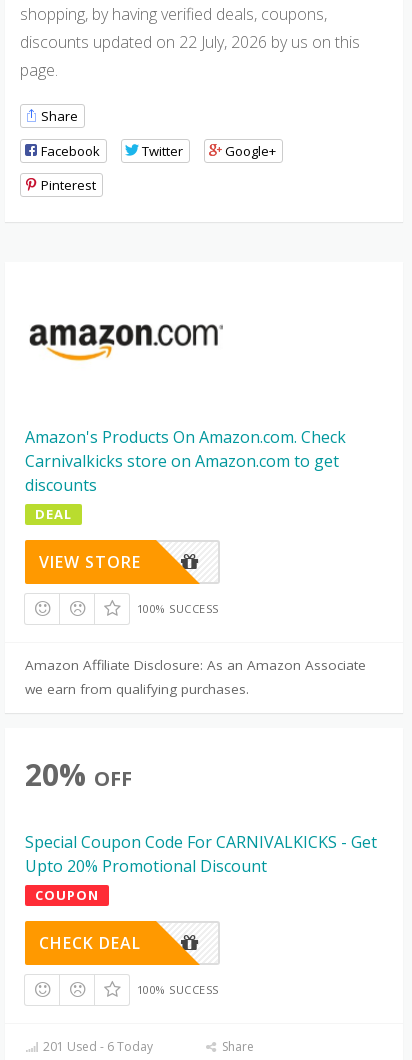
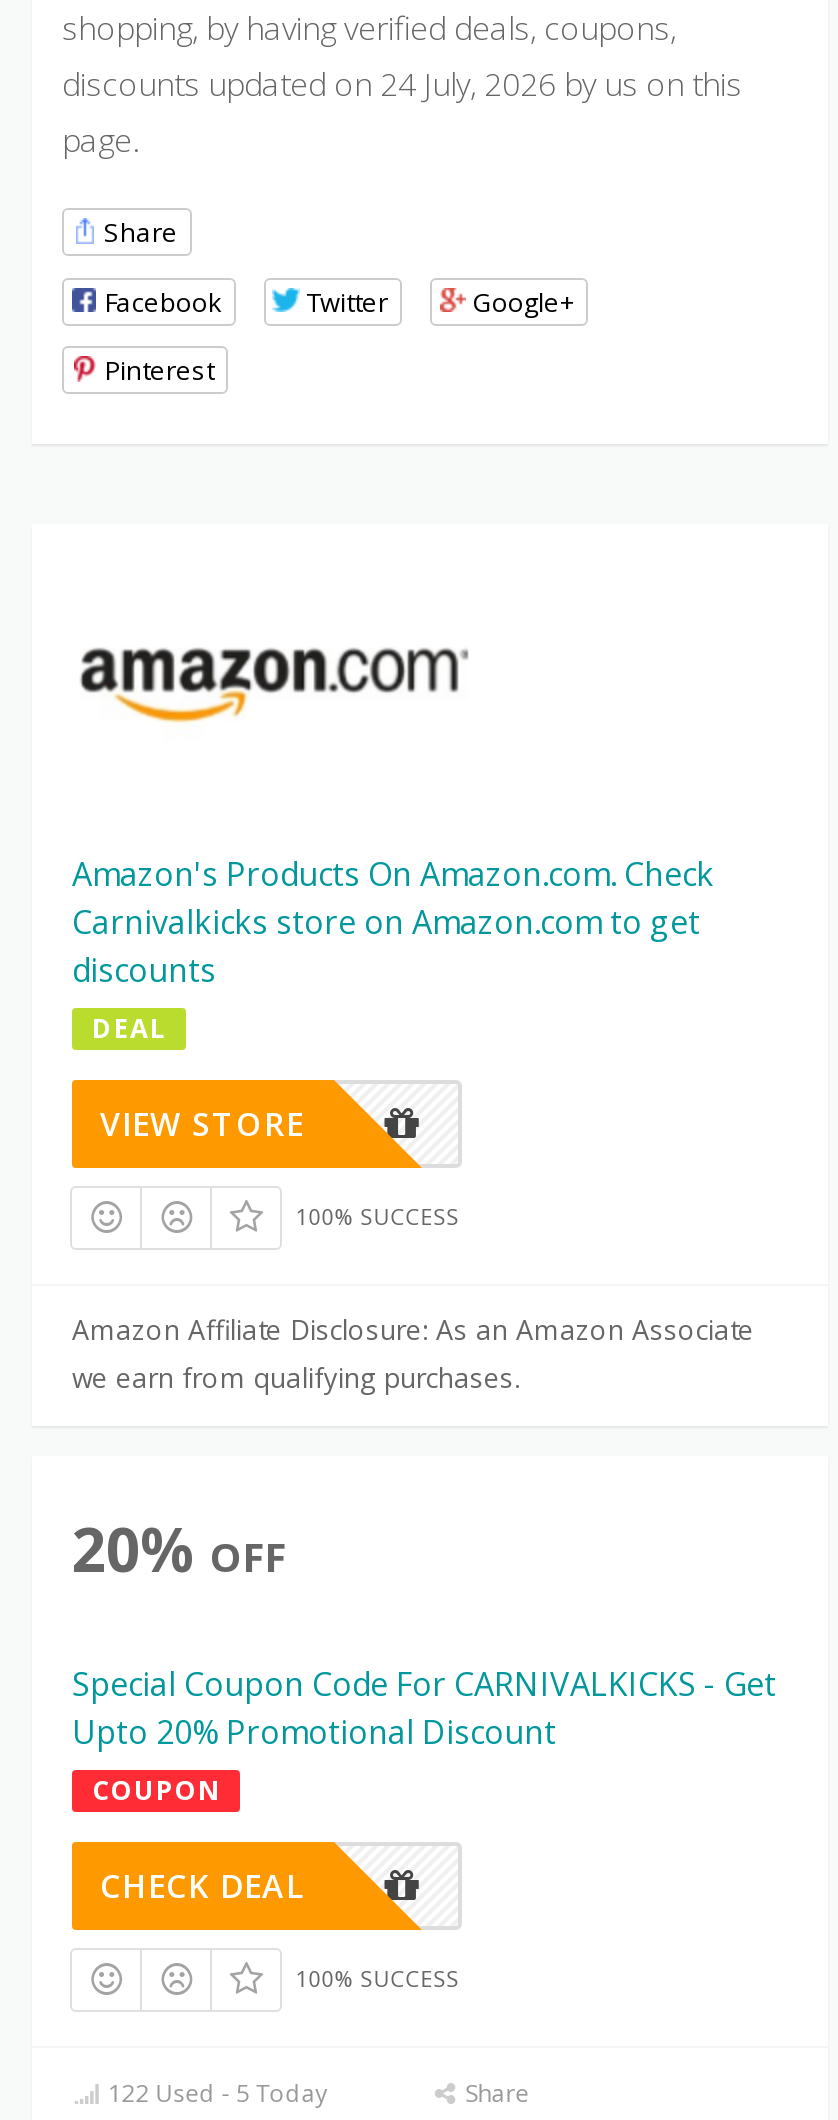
[20,31,360,53] discounts updated on 22 July, 2026 by us on this -> [62,62,742,106] discounts updated on 24 July, 2026 by us on this
[40,1038,153,1055] 201 Used - 6 Today -> [102,2077,328,2111] 122 Used - 5 Today

